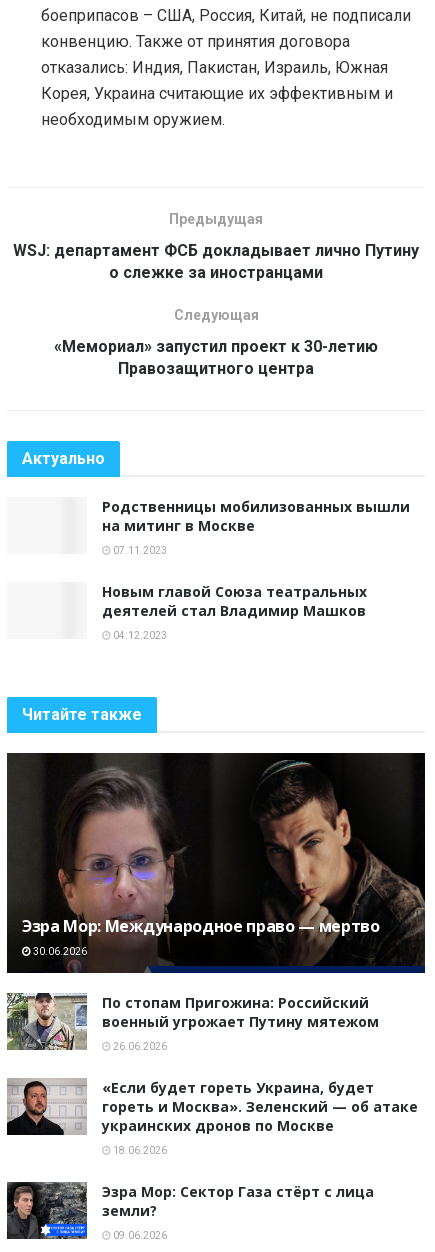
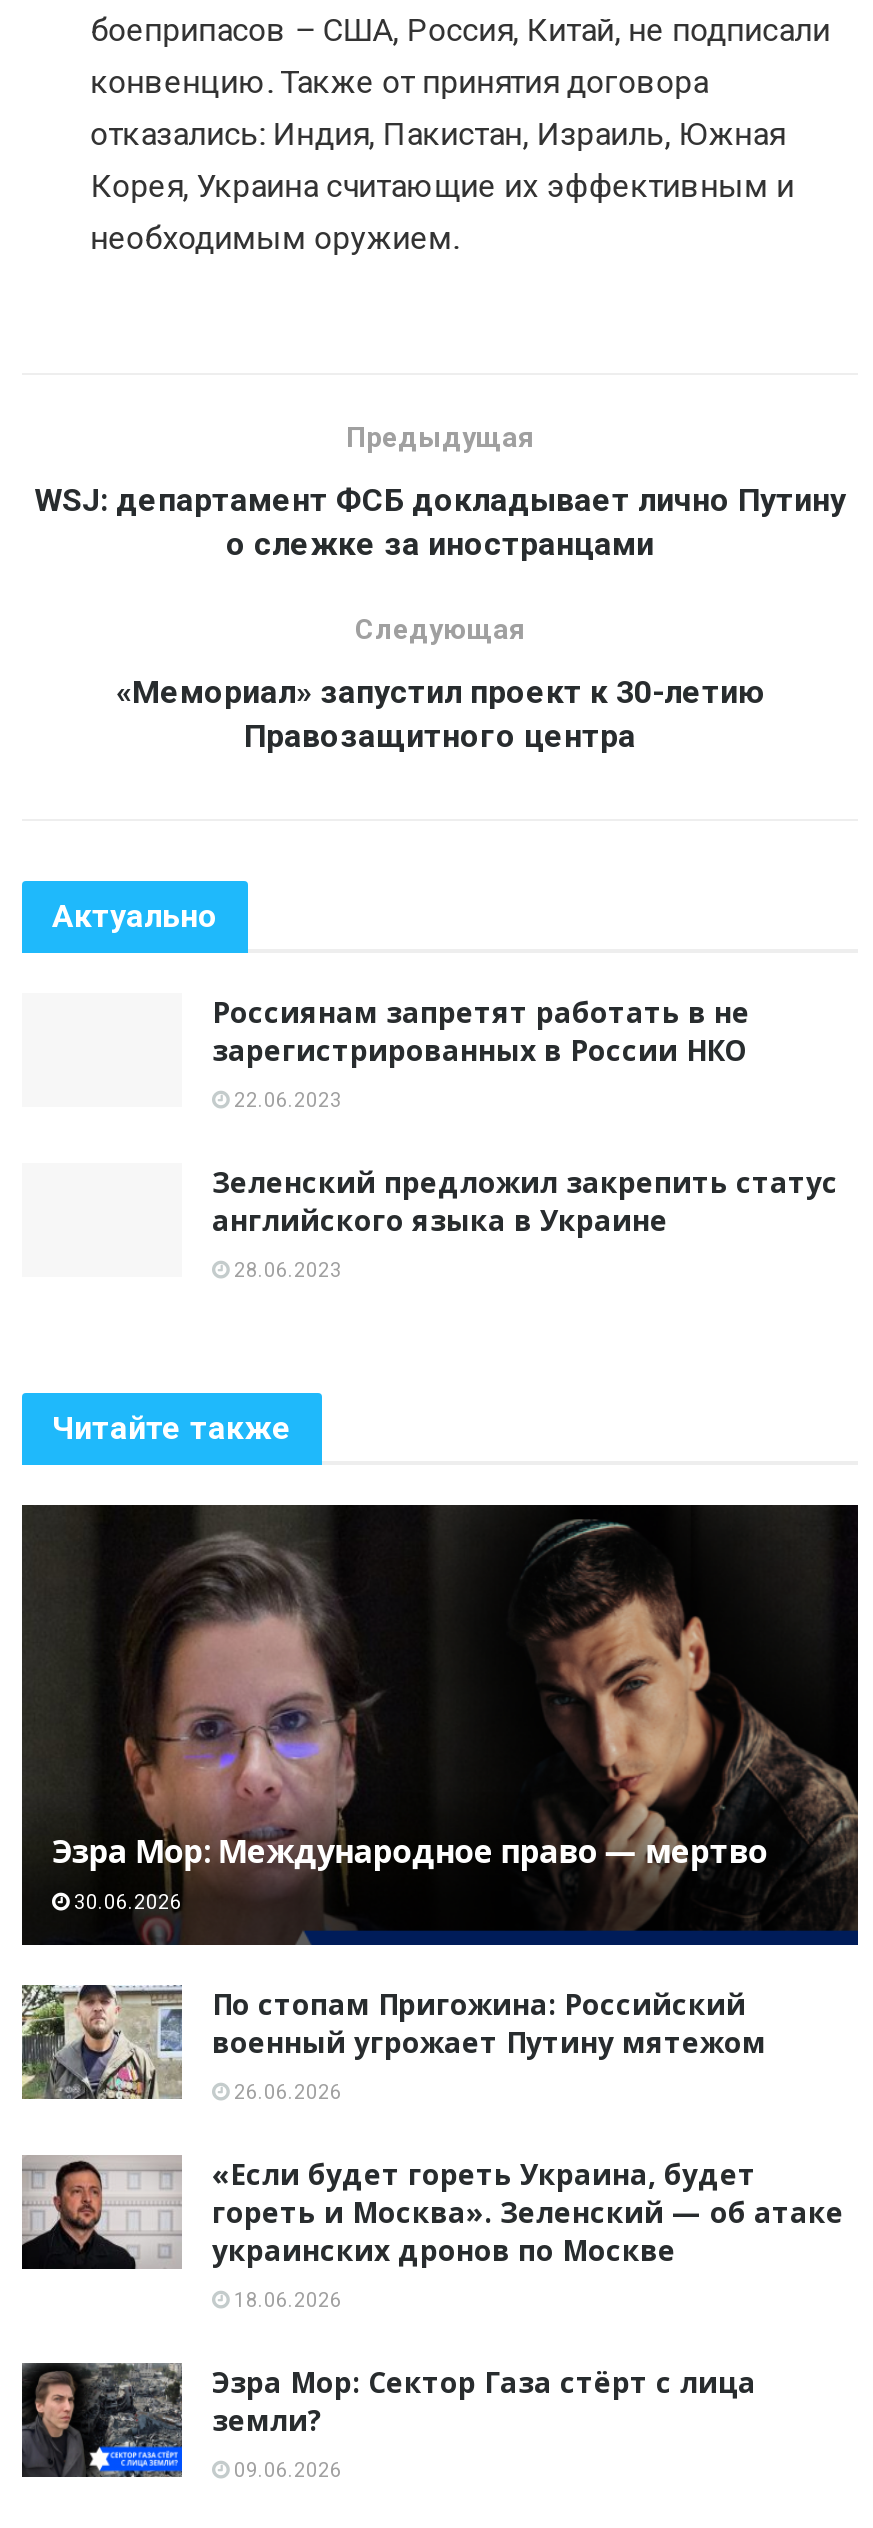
[102,497,410,535] Родственницы мобилизованных вышли | на митинг в Москве -> [212,992,750,1068] Россиянам запретят работать в не | зарегистрированных в России НКО
[111,545,167,556] 07.11.2023 -> [230,1088,342,1110] 22.06.2023
[102,582,367,620] Новым главой Союза театральных | деятелей стал Владимир Машков -> [212,1162,838,1238] Зеленский предложил закрепить статус | английского языка в Украине
[111,630,167,641] 04.12.2023 -> [230,1258,342,1280] 28.06.2023

